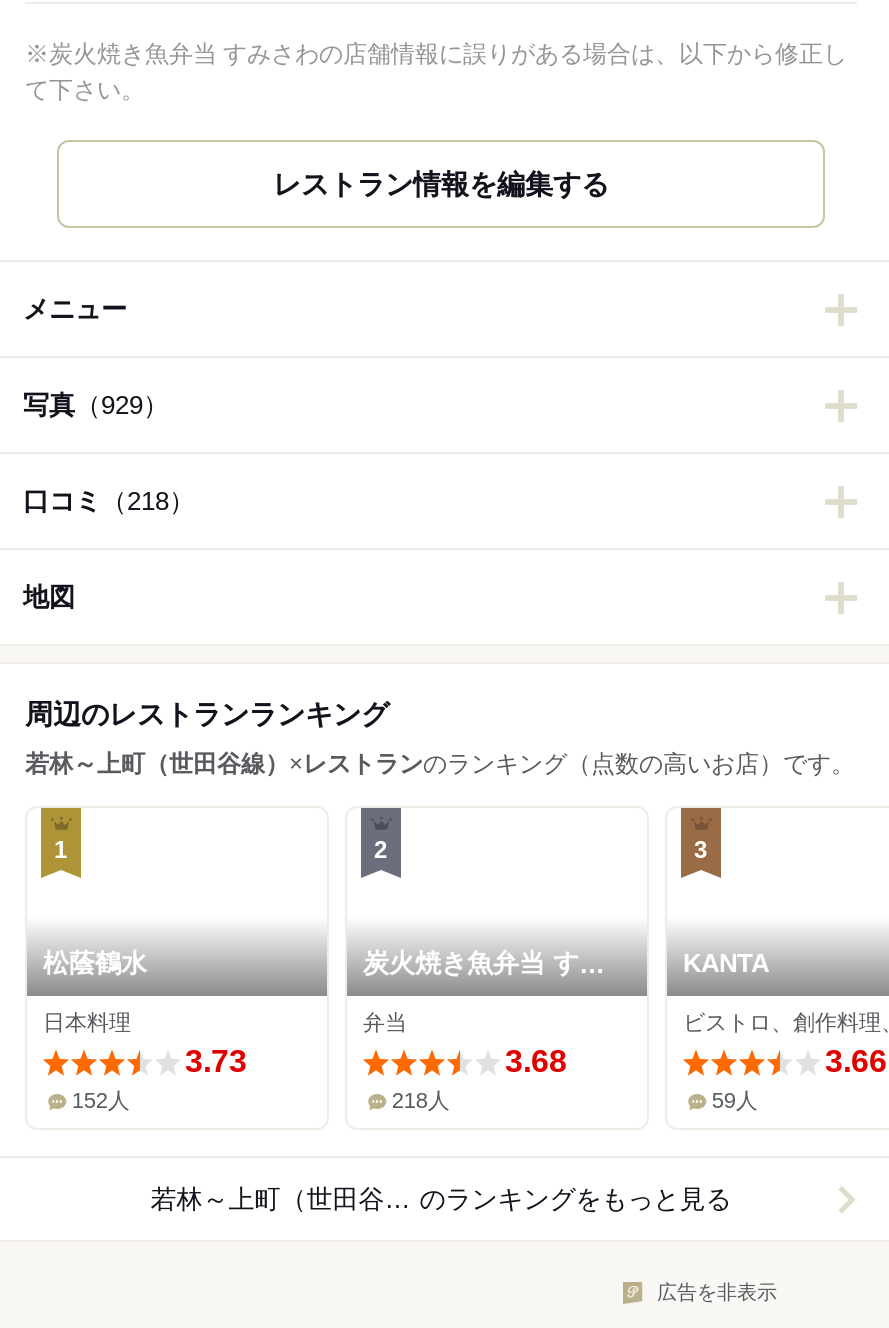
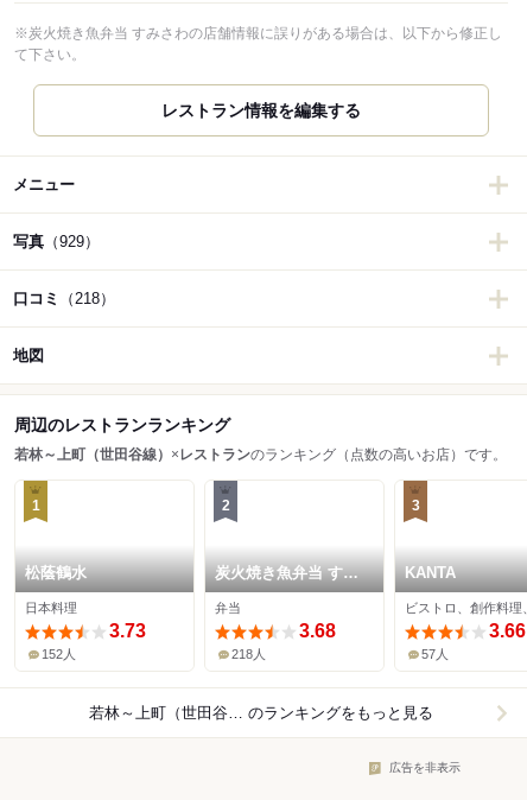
[712,1089,758,1113] 59人 -> [422,647,449,661] 57人

